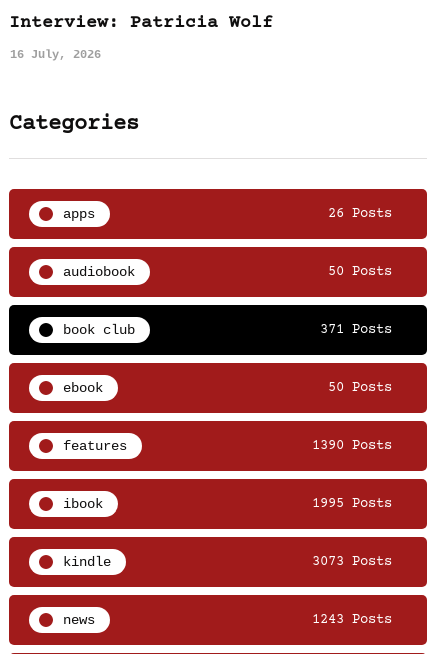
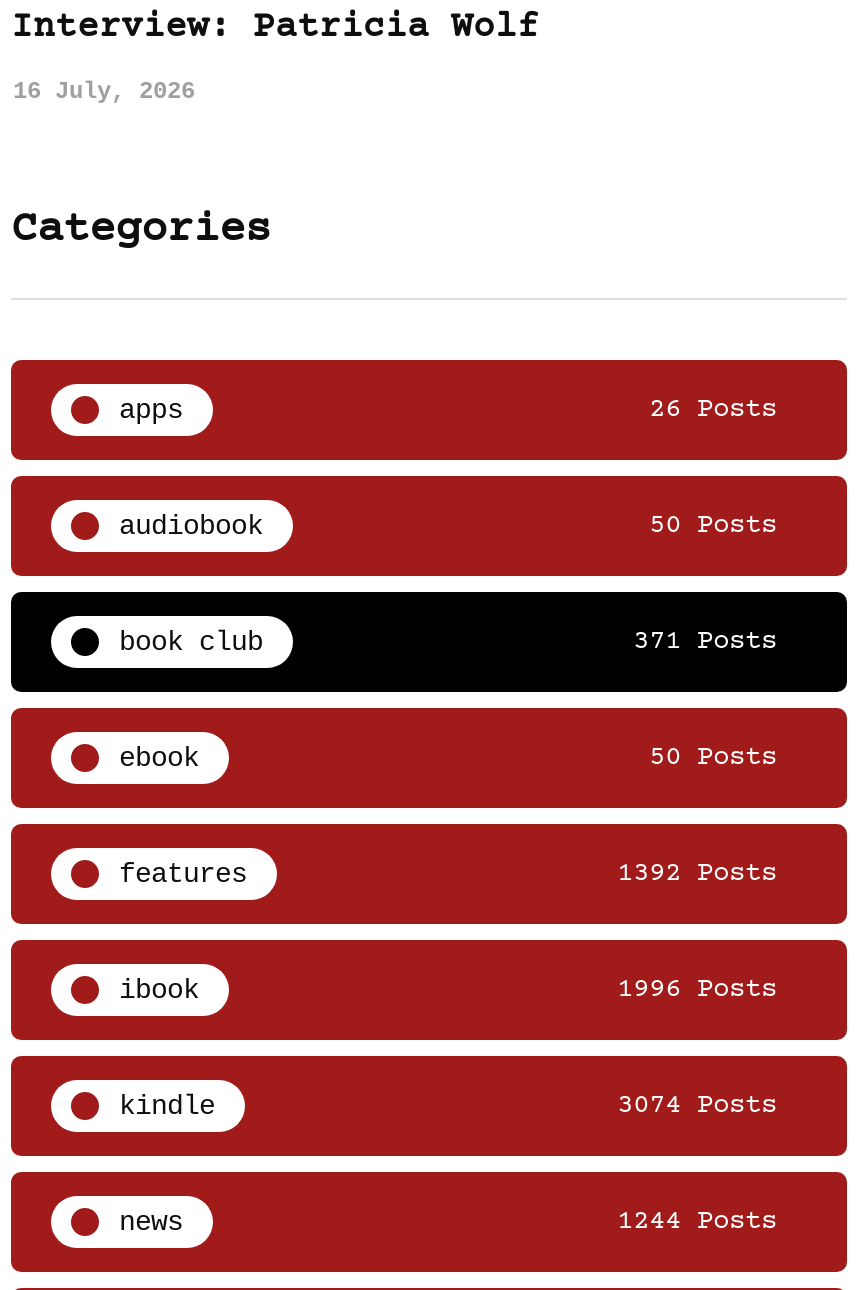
[312,438,392,454] 1390 Posts -> [617,858,777,890] 1392 Posts
[312,496,392,512] 1995 Posts -> [617,974,777,1006] 1996 Posts
[312,554,392,570] 3073 Posts -> [617,1090,777,1122] 3074 Posts
[312,612,392,628] 1243 Posts -> [617,1206,777,1238] 1244 Posts

